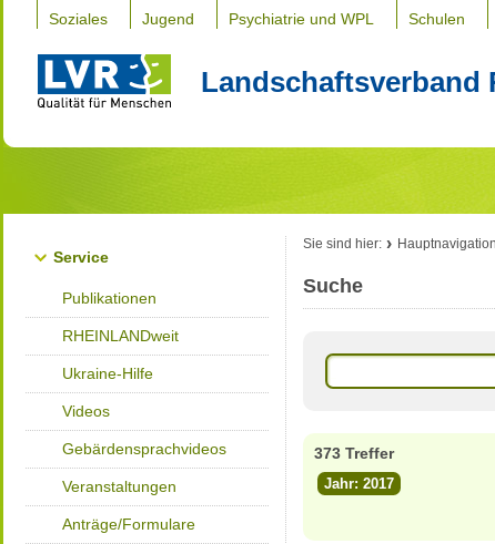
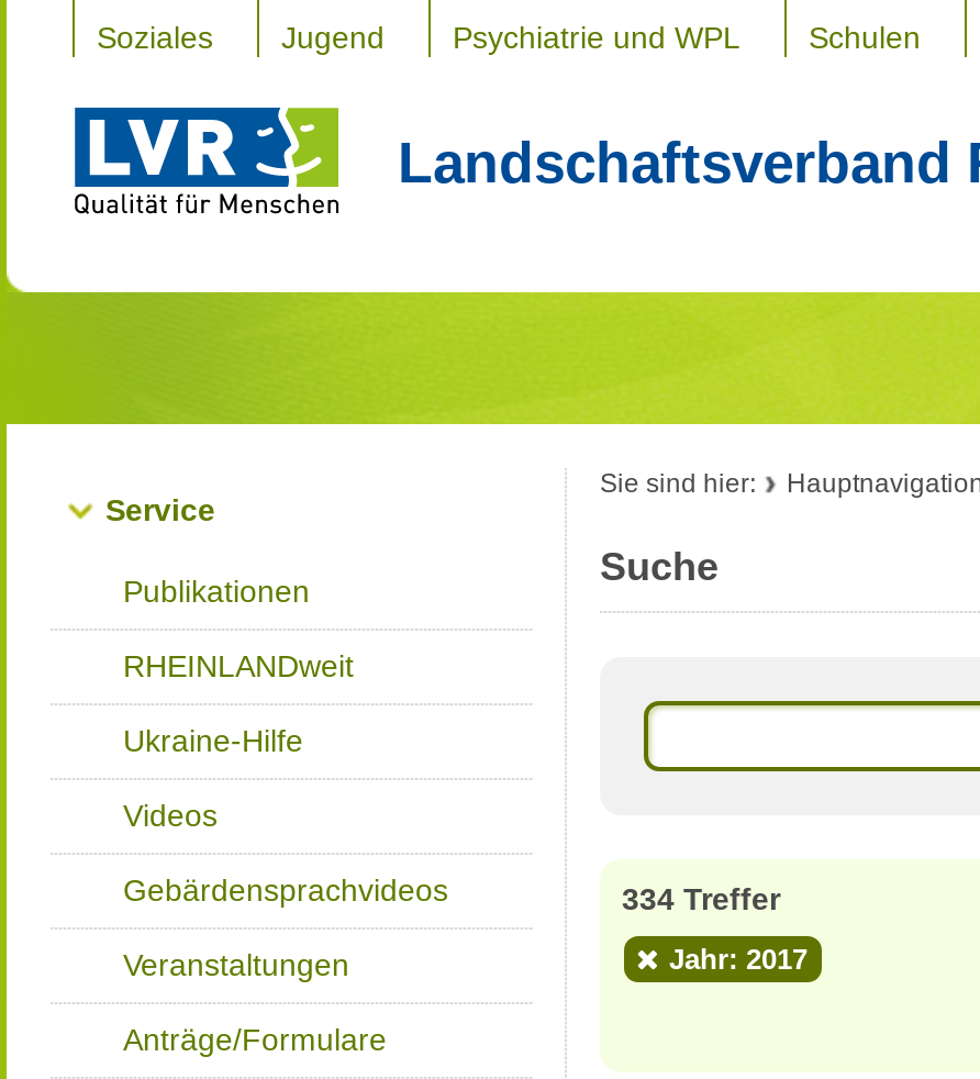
[314,444,394,462] 373 Treffer -> [622,881,780,916] 334 Treffer

